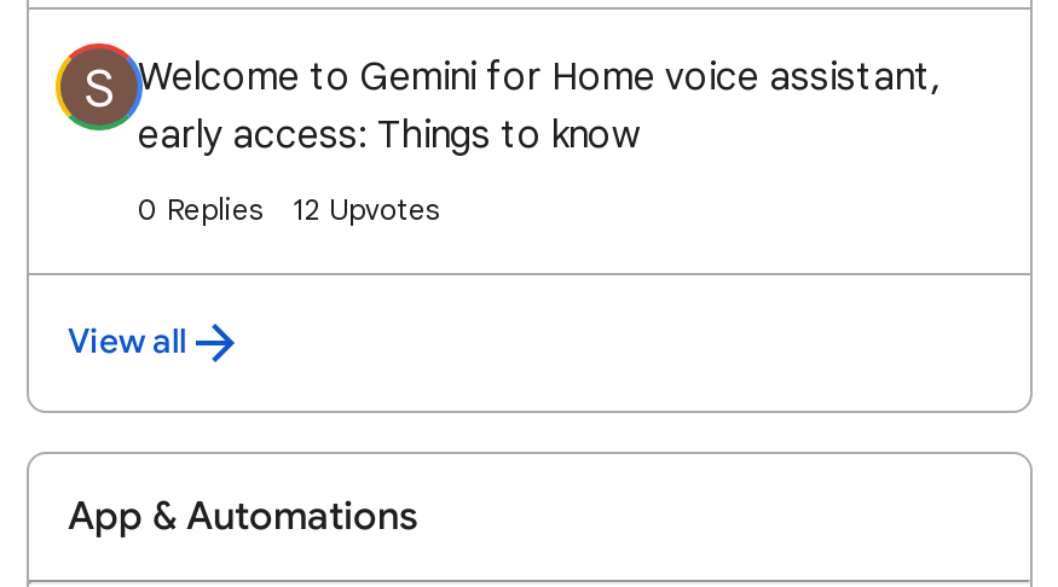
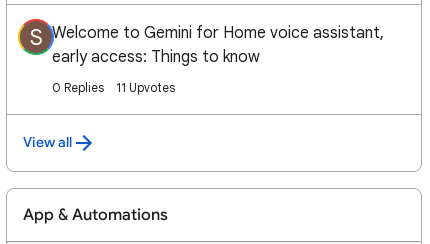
[293,191,440,227] 12 Upvotes -> [116,80,175,95] 11 Upvotes

